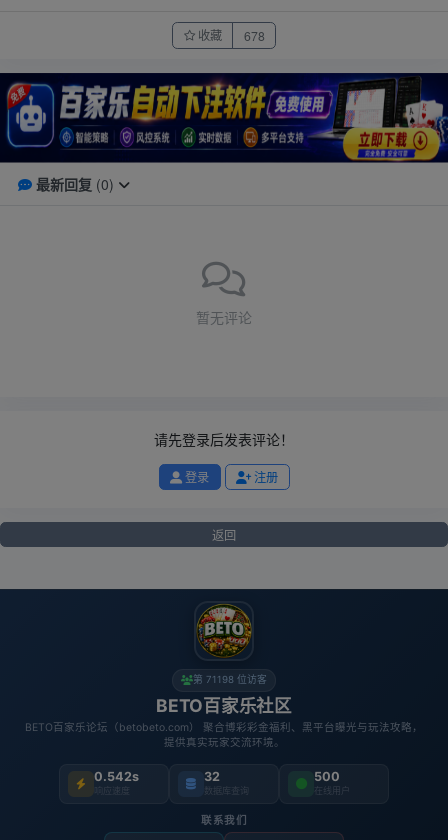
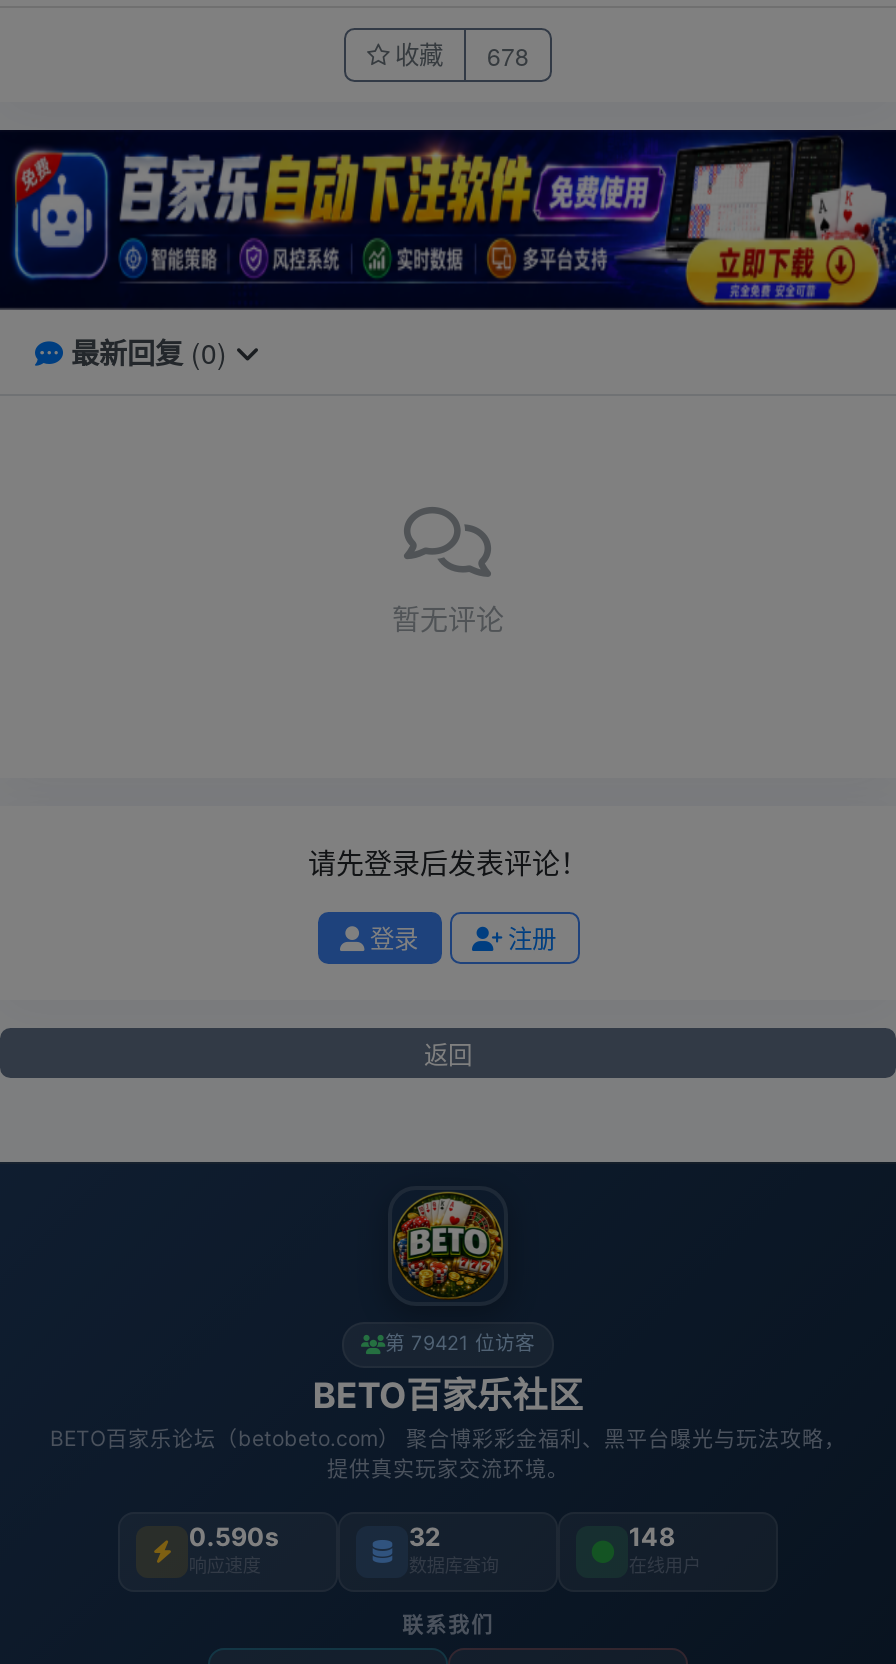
[193,674,267,685] 第 71198 位访客 -> [385,1333,535,1355] 第 79421 位访客
[94,769,139,784] 0.542s -> [189,1522,279,1552] 0.590s
[314,769,340,784] 500 -> [629,1522,675,1552] 148

